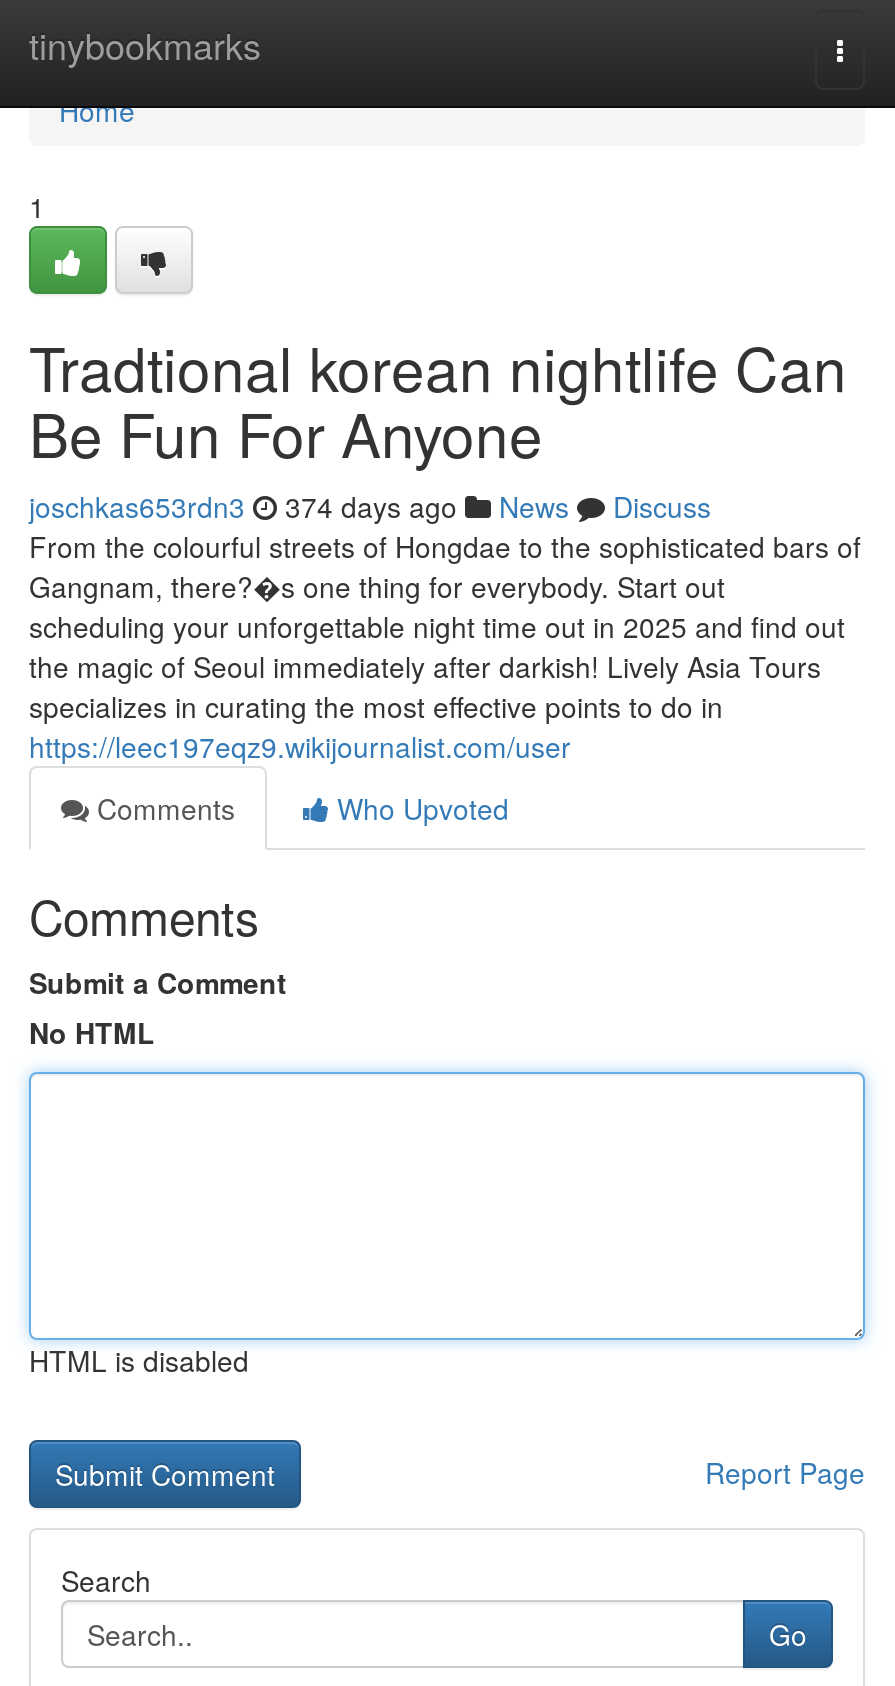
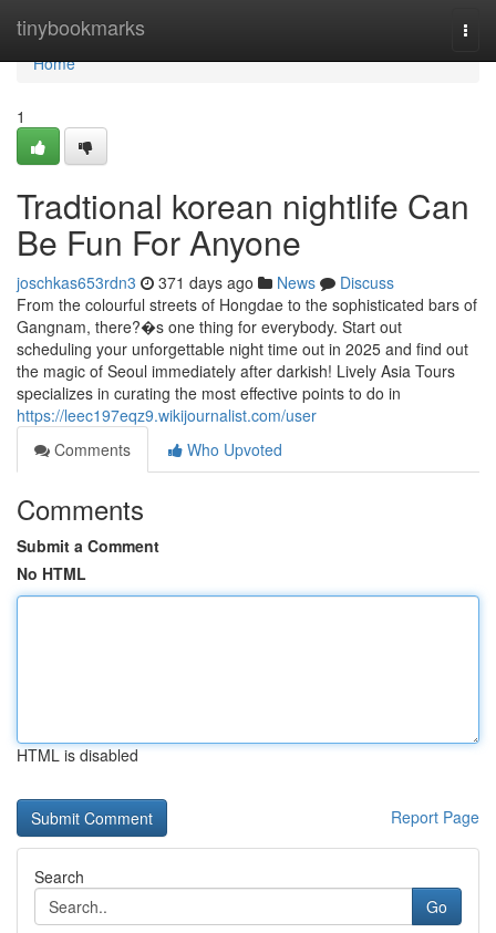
[29,486,711,526] joschkas653rdn3 374 days ago News Discuss -> [17,271,394,293] joschkas653rdn3 371 days ago News Discuss

